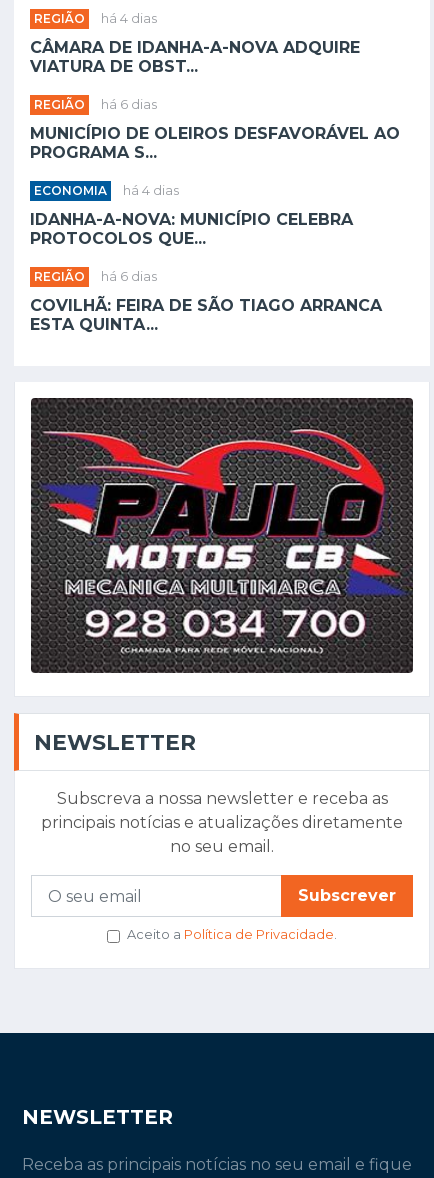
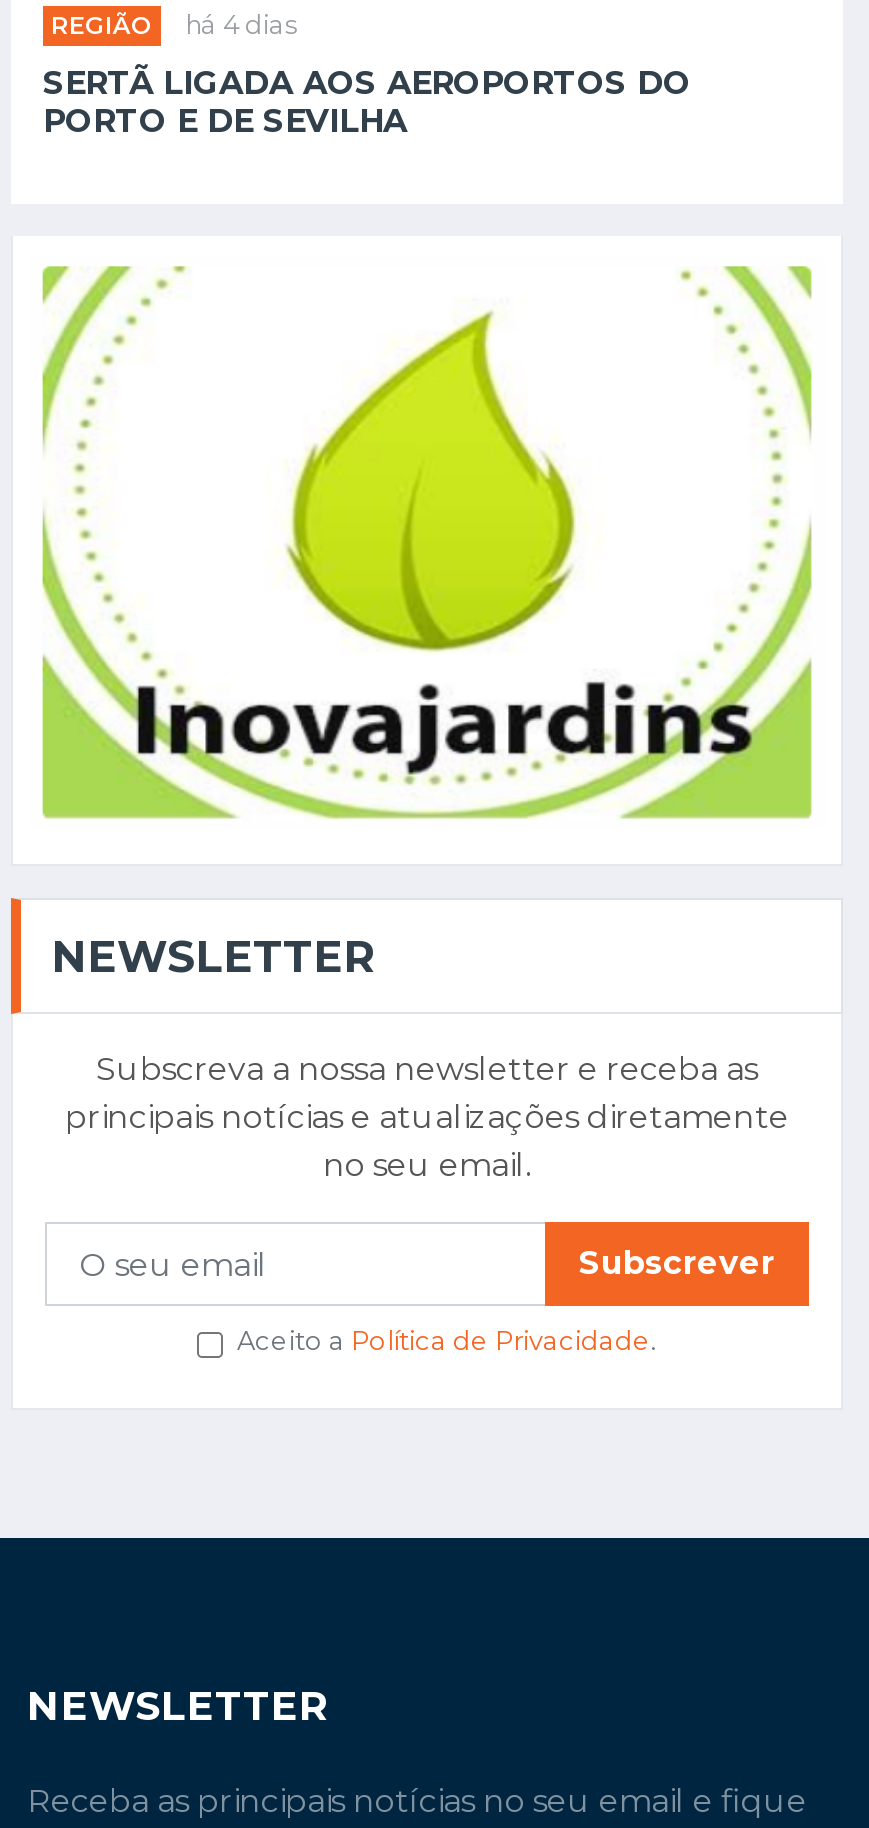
[30,38,400,334] CÂMARA DE IDANHA-A-NOVA ADQUIRE | VIATURA DE OBST... | REGIÃO | há 6 dias | MUNICÍPIO DE OLEIROS DESFAVORÁVEL AO | PROGRAMA S... | ECONOMIA | há 4 dias | IDANHA-A-NOVA: MUNICÍPIO CELEBRA | PROTOCOLOS QUE... | REGIÃO | há 6 dias | COVILHÃ: FEIRA DE SÃO TIAGO ARRANCA | ESTA QUINTA... -> [43,64,691,140] SERTÃ LIGADA AOS AEROPORTOS DO | PORTO E DE SEVILHA
[30,397,414,674] [image] -> [41,290,813,820] [image]

